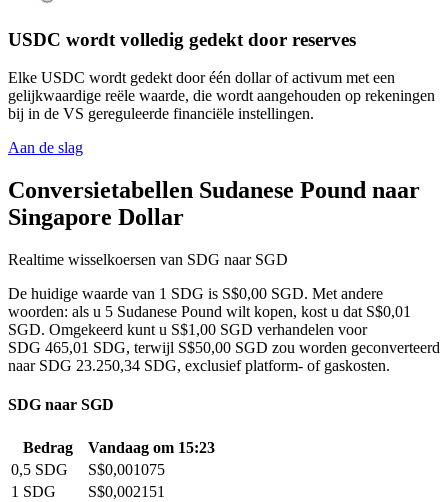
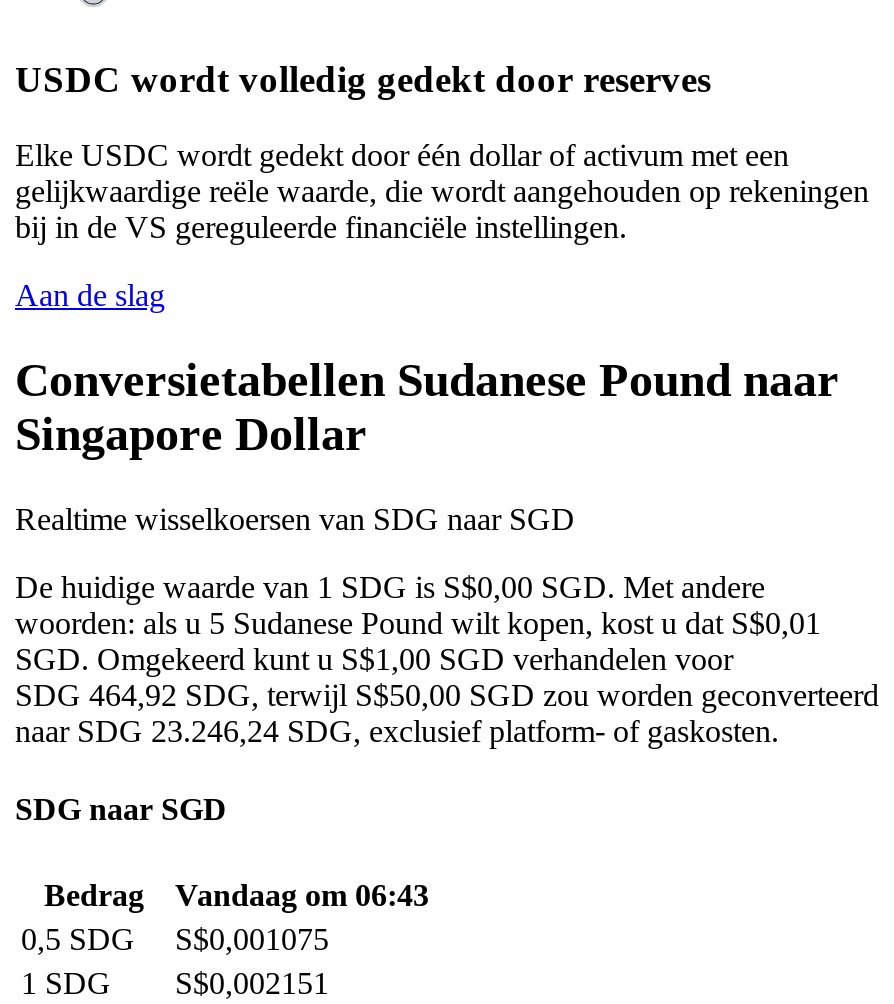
[8,339,440,356] SDG 465,01 SDG, terwijl S$50,00 SGD zou worden geconverteerd -> [15,678,879,712] SDG 464,92 SDG, terwijl S$50,00 SGD zou worden geconverteerd
[8,357,390,374] naar SDG 23.250,34 SDG, exclusief platform- of gaskosten. -> [15,714,779,748] naar SDG 23.246,24 SDG, exclusief platform- of gaskosten.
[22,439,215,456] Bedrag Vandaag om 15:23 -> [44,877,429,911] Bedrag Vandaag om 06:43

